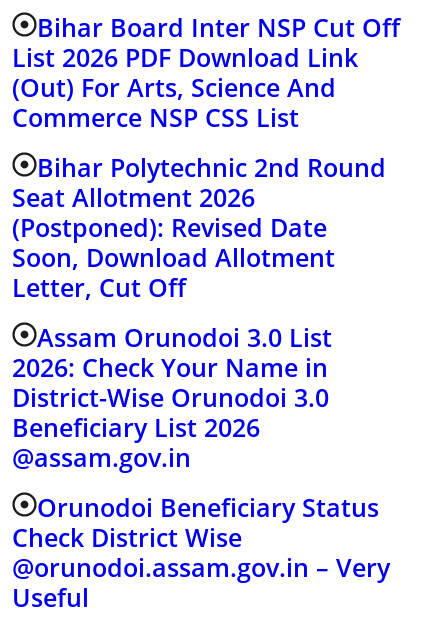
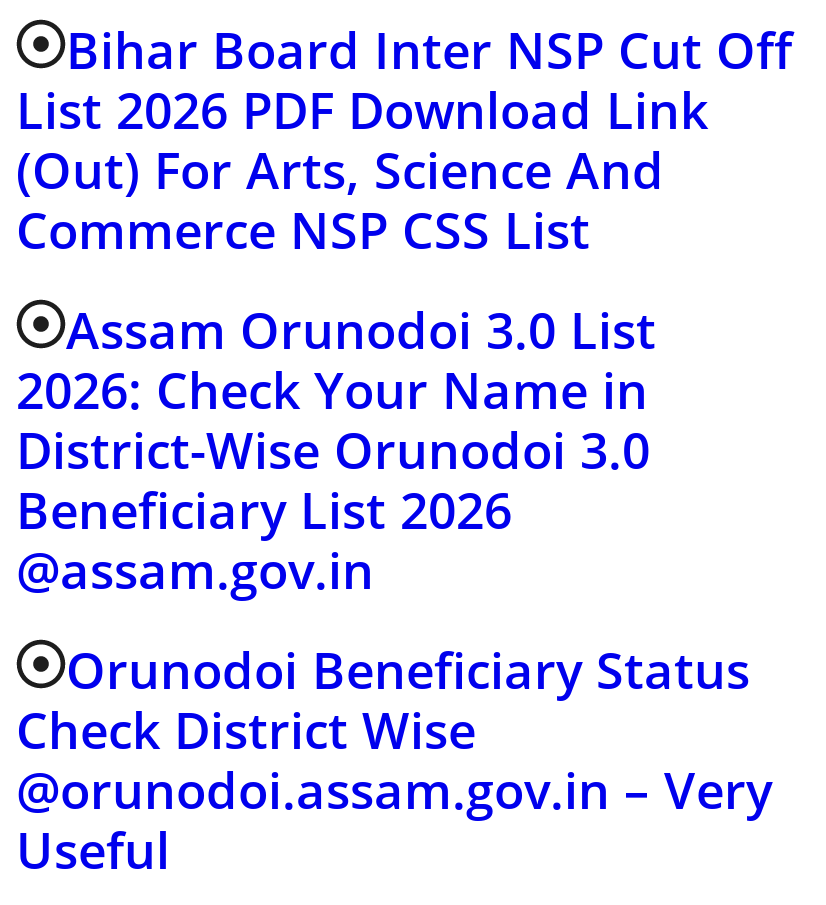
[12,150,386,304] Bihar Polytechnic 2nd Round | Seat Allotment 2026 | (Postponed): Revised Date | Soon, Download Allotment | Letter, Cut Off -> none

